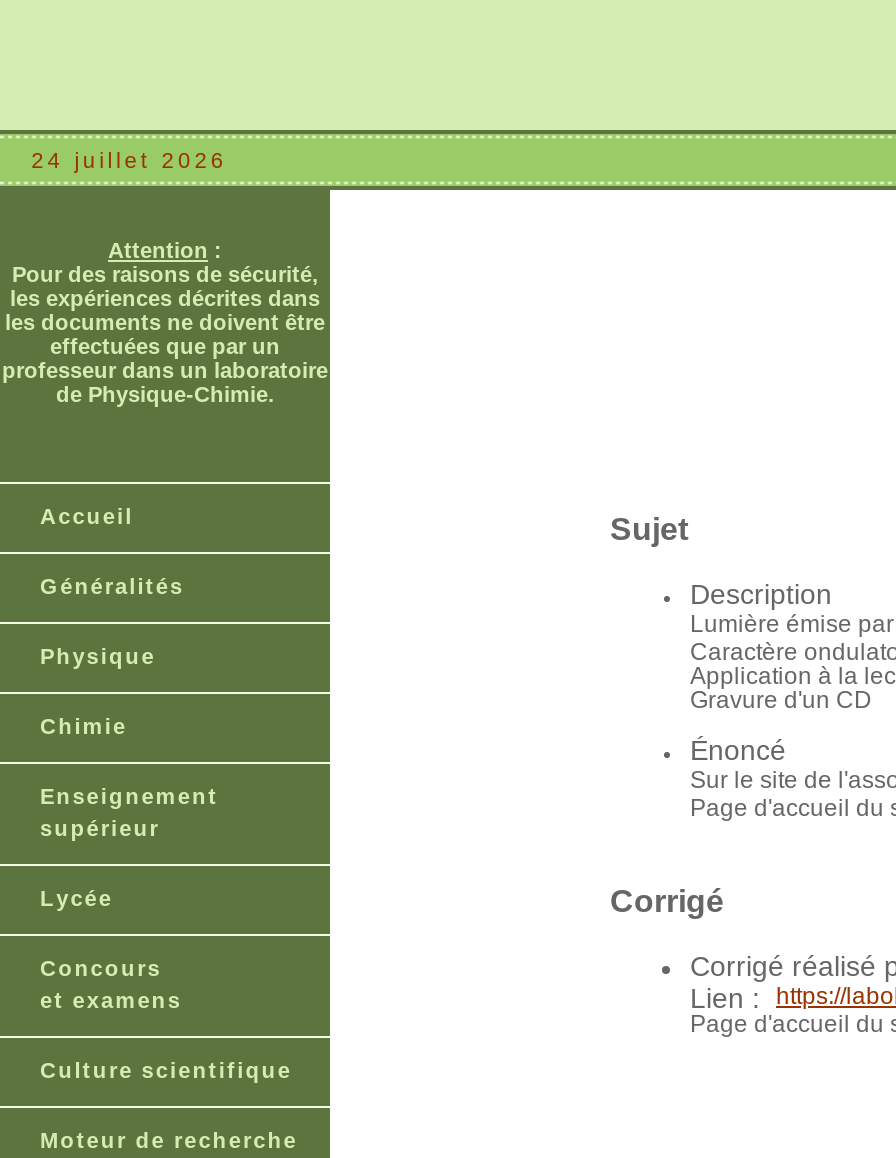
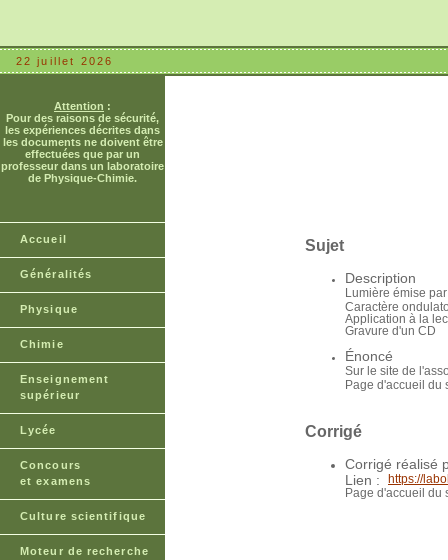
[31,148,227,172] 24 juillet 2026 -> [16,55,114,67] 22 juillet 2026

